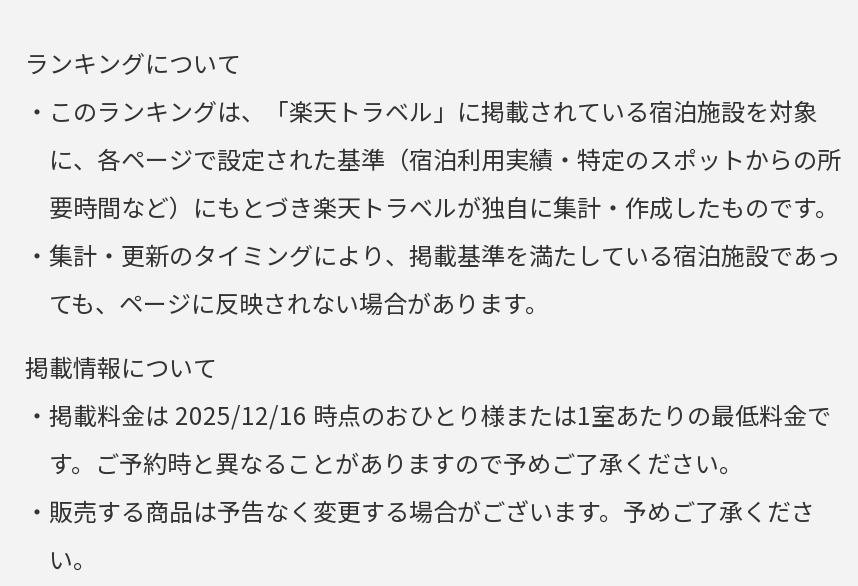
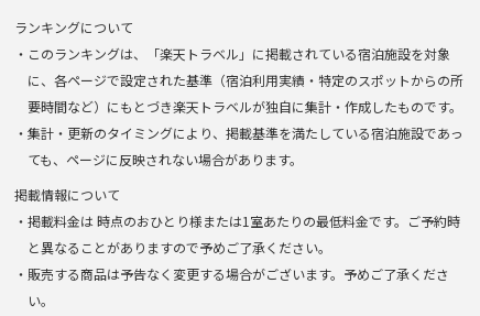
[25,397,831,479] ・掲載料金は2025/12/16時点のおひとり様または1室あたりの最低料金で | す。ご予約時と異なることがありますので予めご了承ください。 -> [14,211,460,257] ・掲載料金は時点のおひとり様または1室あたりの最低料金です。ご予約時 | と異なることがありますので予めご了承ください。

